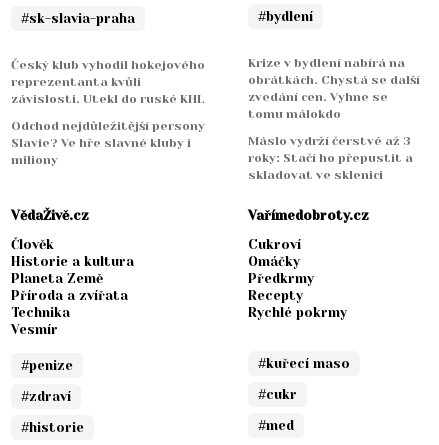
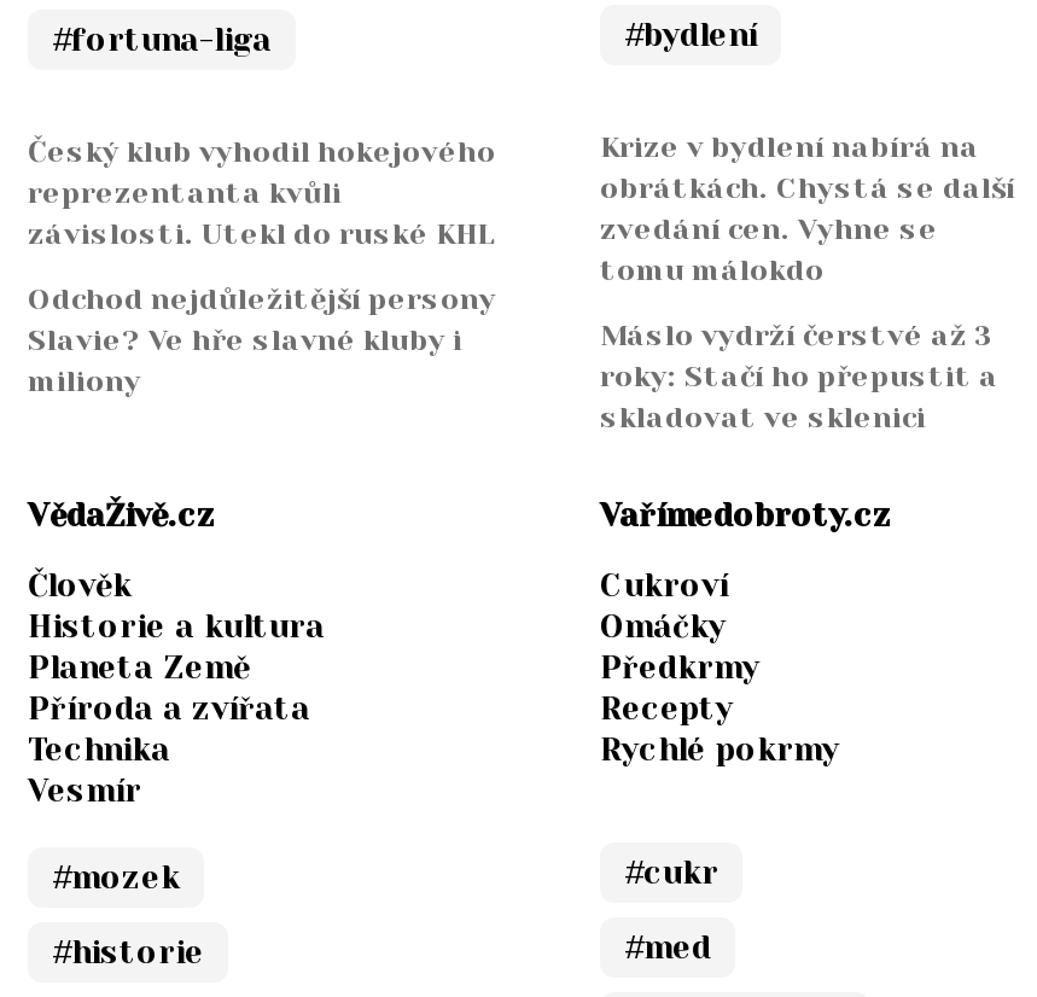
[21,11,135,26] #sk-slavia-praha -> [52,23,272,59] #fortuna-liga
[21,358,73,404] #penize | #zdraví -> [52,860,180,897] #mozek
[258,356,350,371] #kuřecí maso -> none

